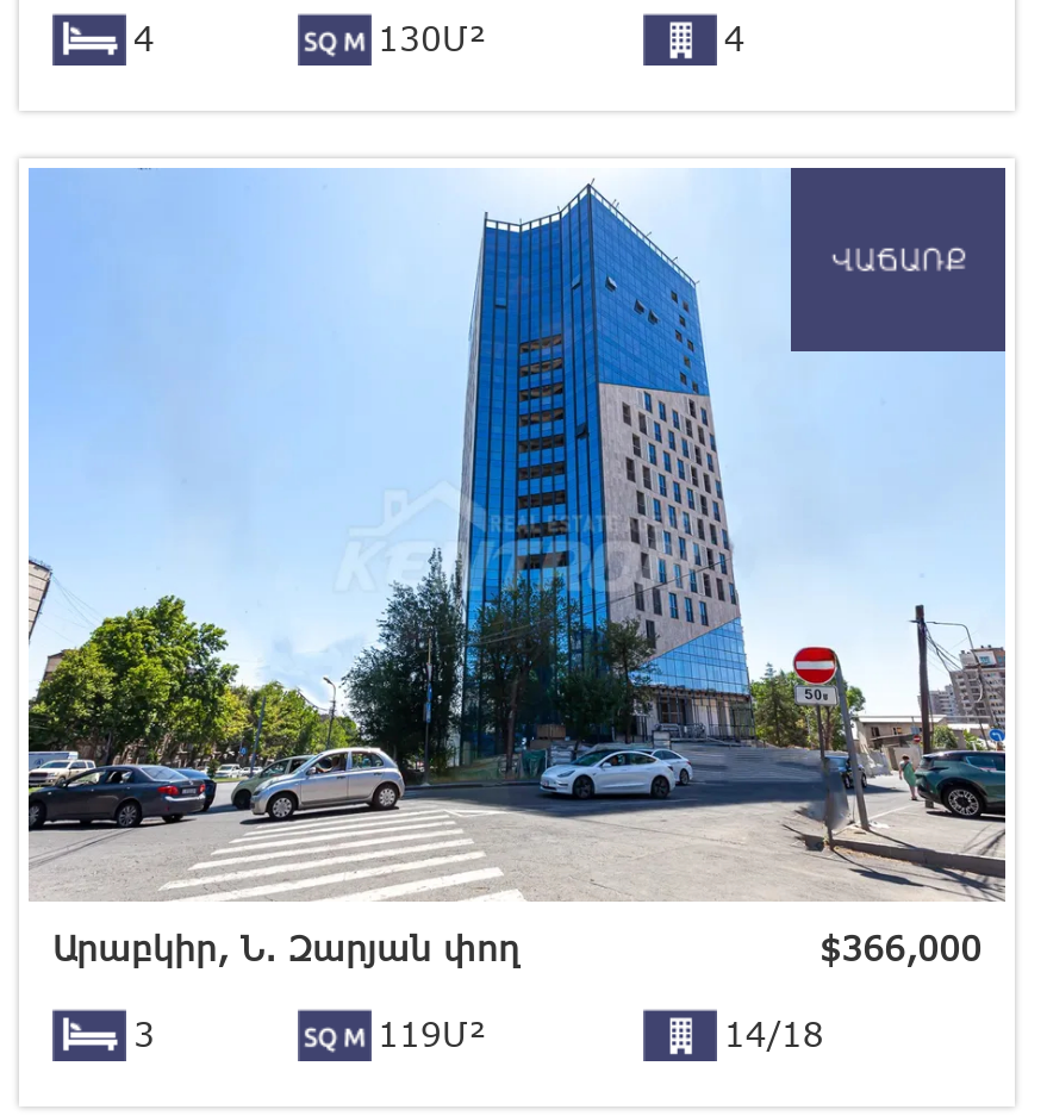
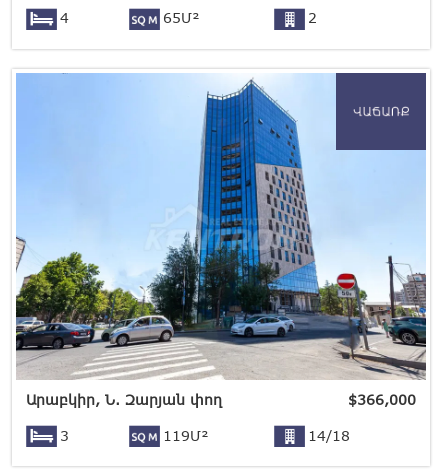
[378,18,745,59] 130Մ² | 4 -> [162,10,317,27] 65Մ² | 2

